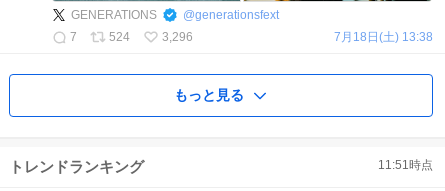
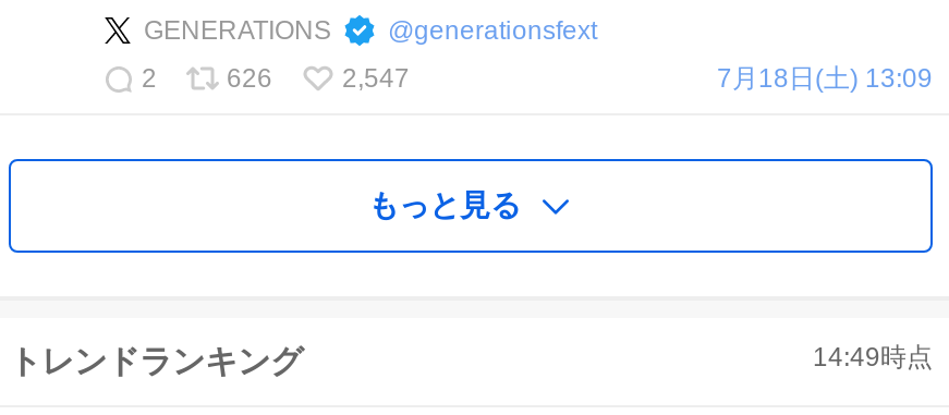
[70,29,77,43] 7 -> [142,62,157,93] 2
[109,29,130,43] 524 -> [227,62,272,93] 626
[162,29,193,43] 3,296 -> [342,62,410,93] 2,547
[334,29,433,43] 7月18日(土) 13:38 -> [717,62,933,93] 7月18日(土) 13:09
[378,158,433,172] 11:51時点 -> [813,342,933,373] 14:49時点

